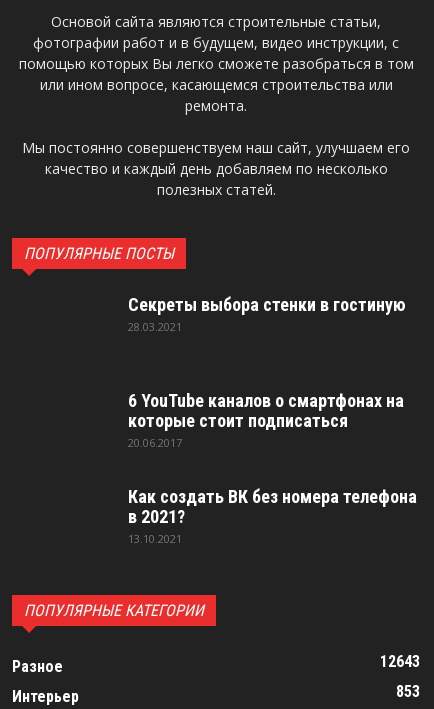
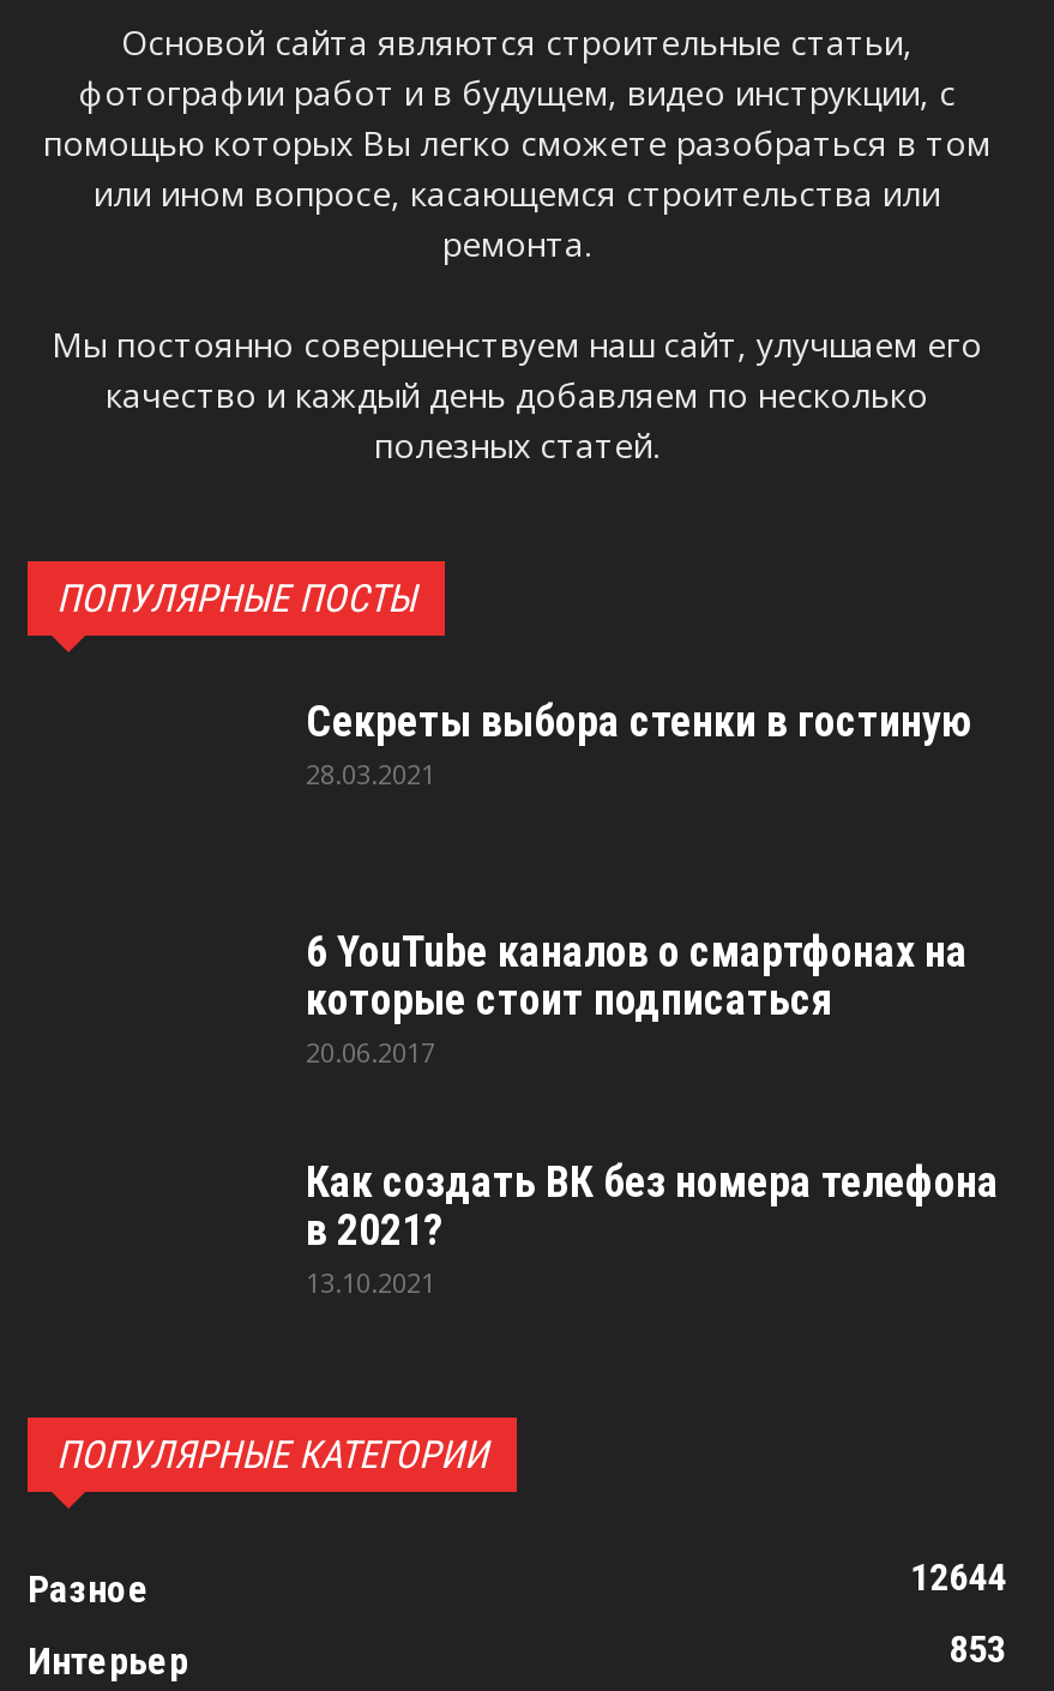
[380,652,420,671] 12643 -> [910,1554,1006,1600] 12644

